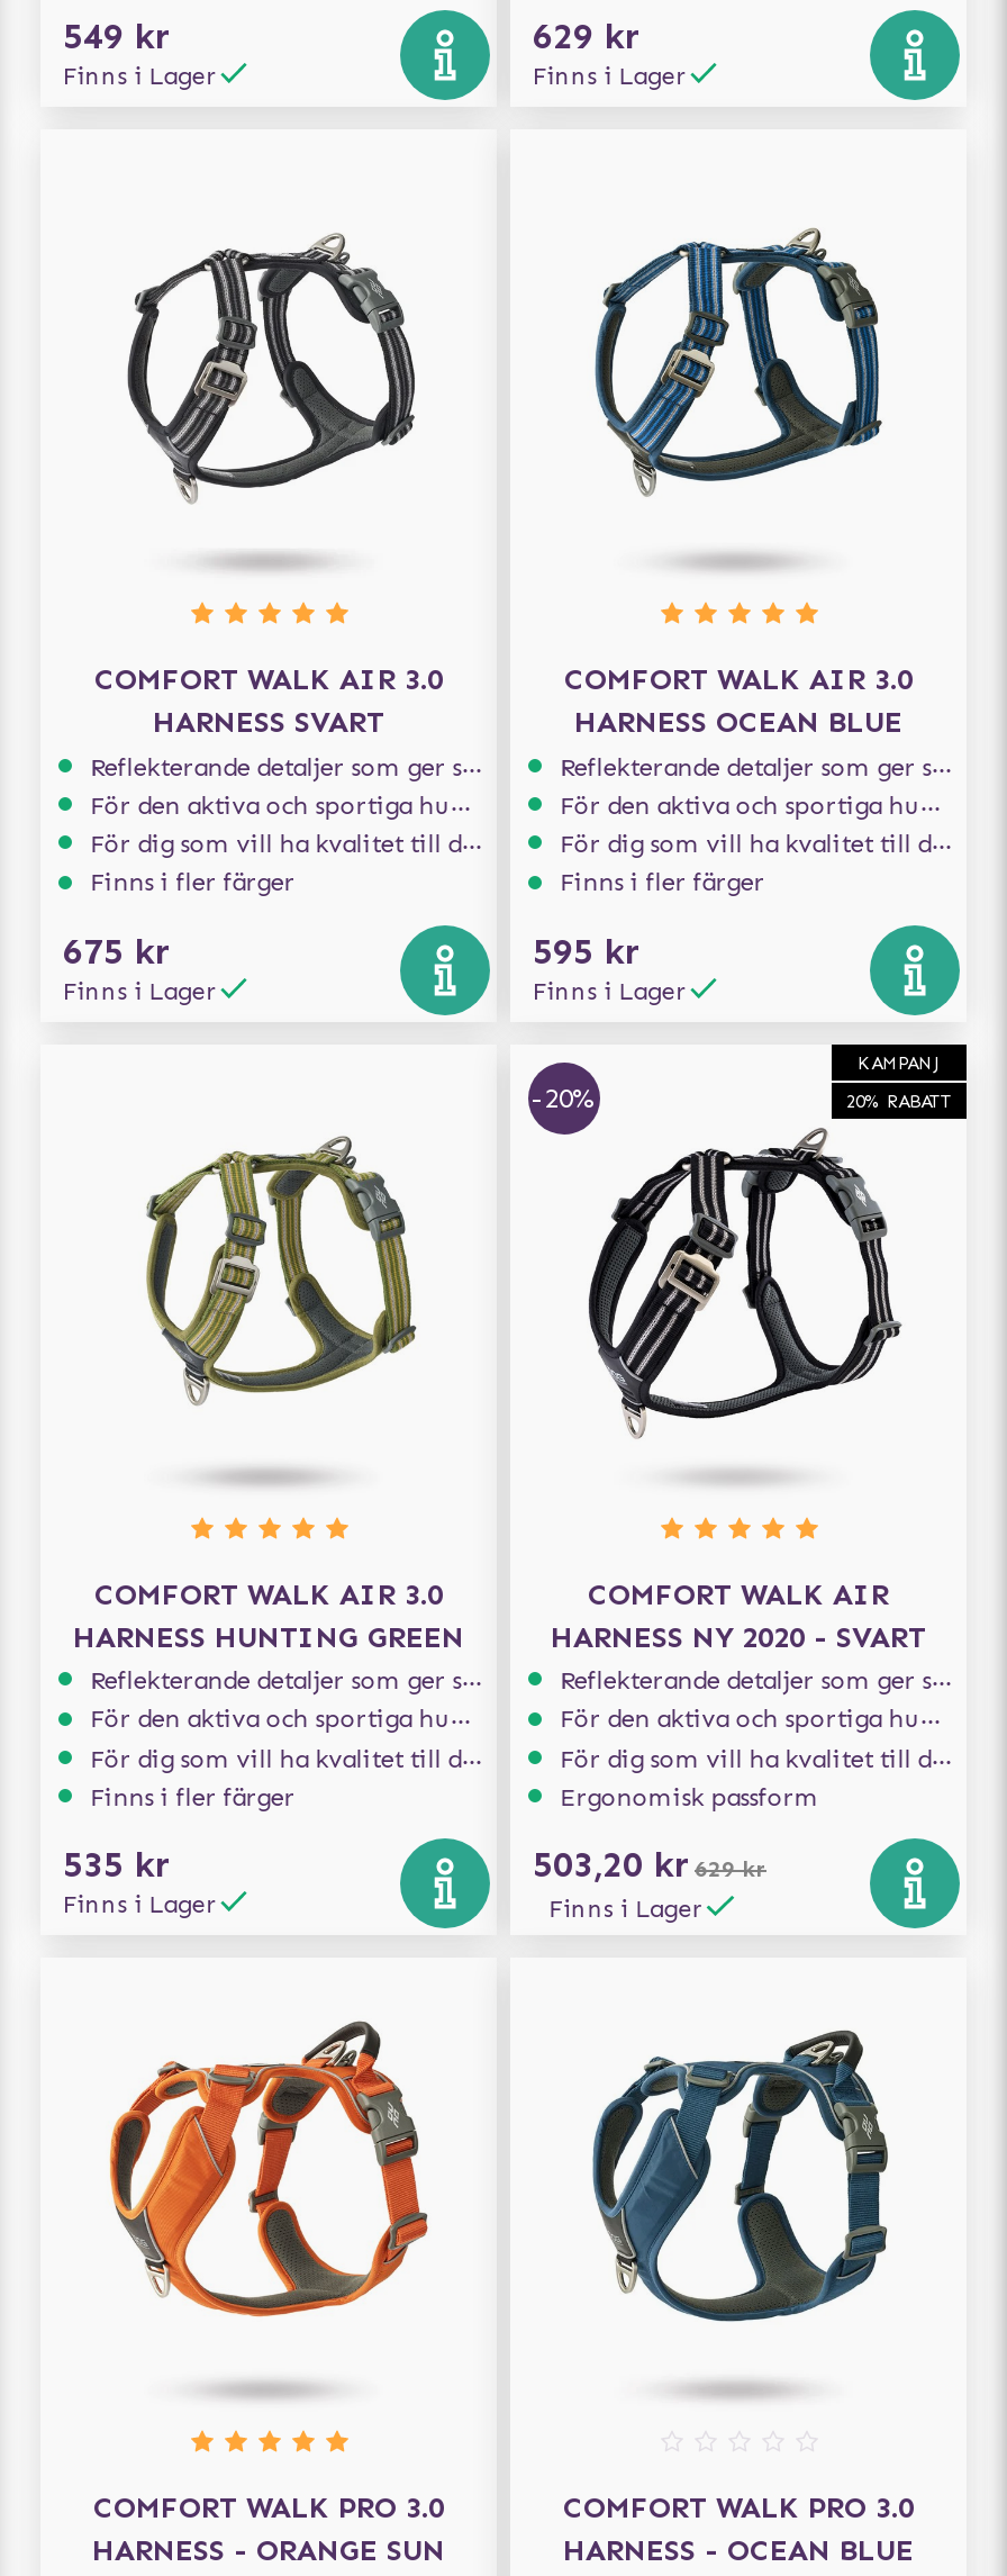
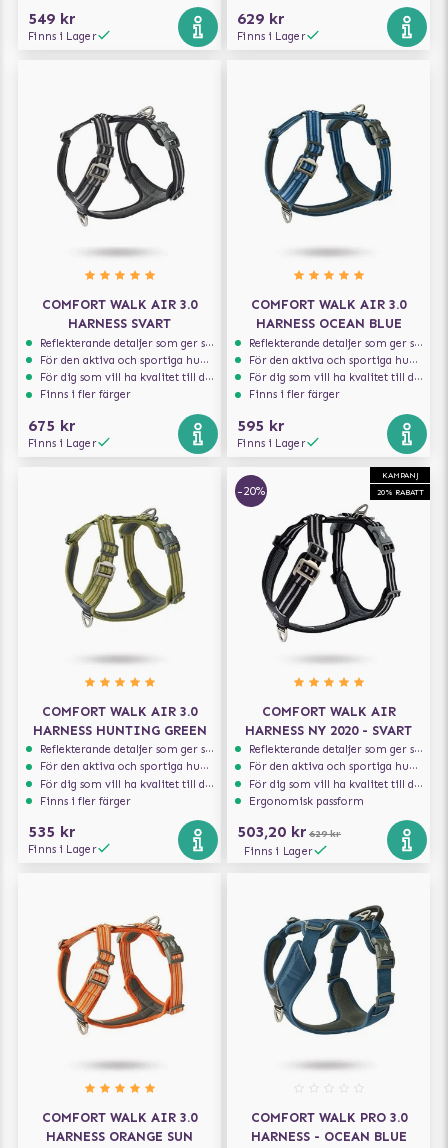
[108,2018,429,2320] [image] -> [49,901,190,1036] [image]
[92,2491,445,2568] COMFORT WALK PRO 3.0 | HARNESS - ORANGE SUN -> [42,1110,197,1144] COMFORT WALK AIR 3.0 | HARNESS ORANGE SUN

